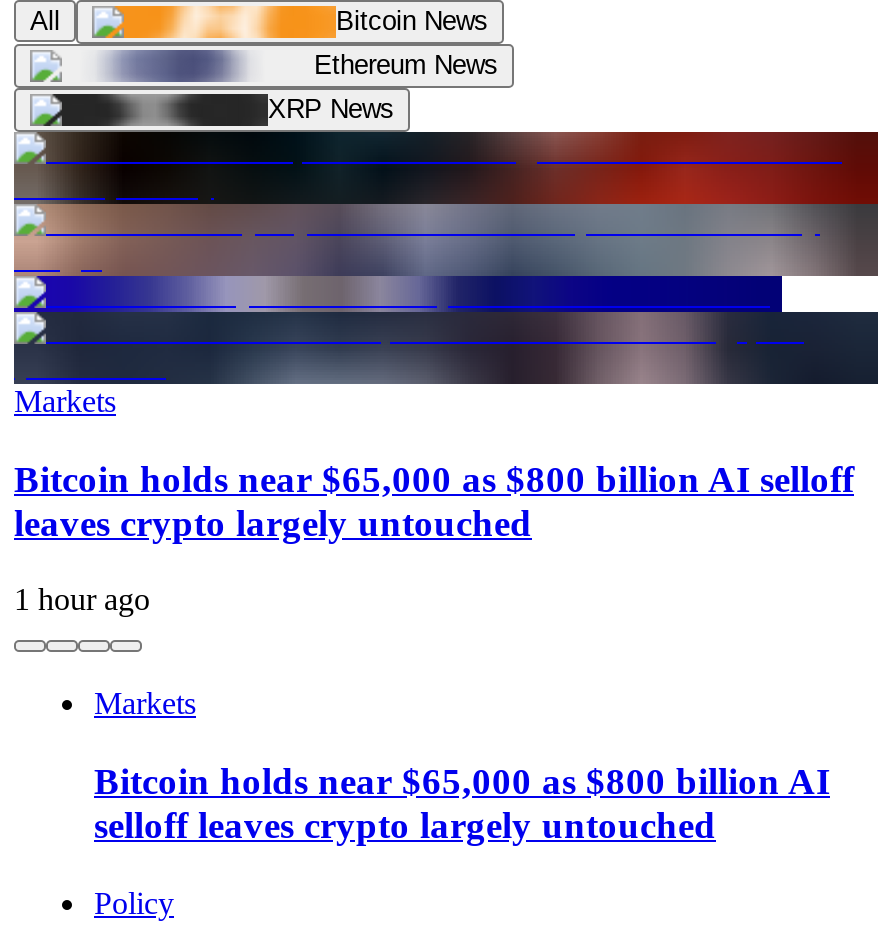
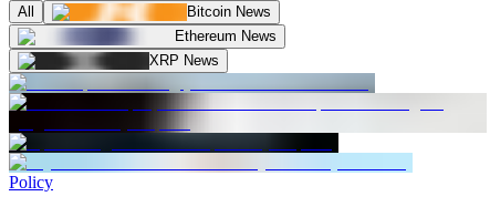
[14,130,880,386] [image] -> [8,73,453,173] [image]
[14,384,854,846] Markets | Bitcoin holds near $65,000 as $800 billion AI selloff | leaves crypto largely untouched | 1 hour ago | Markets | Bitcoin holds near $65,000 as $800 billion AI | selloff leaves crypto largely untouched -> none

